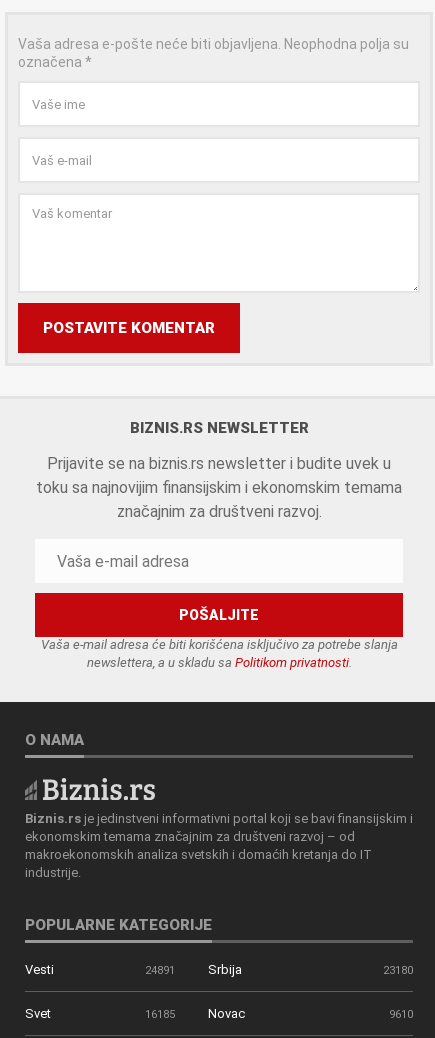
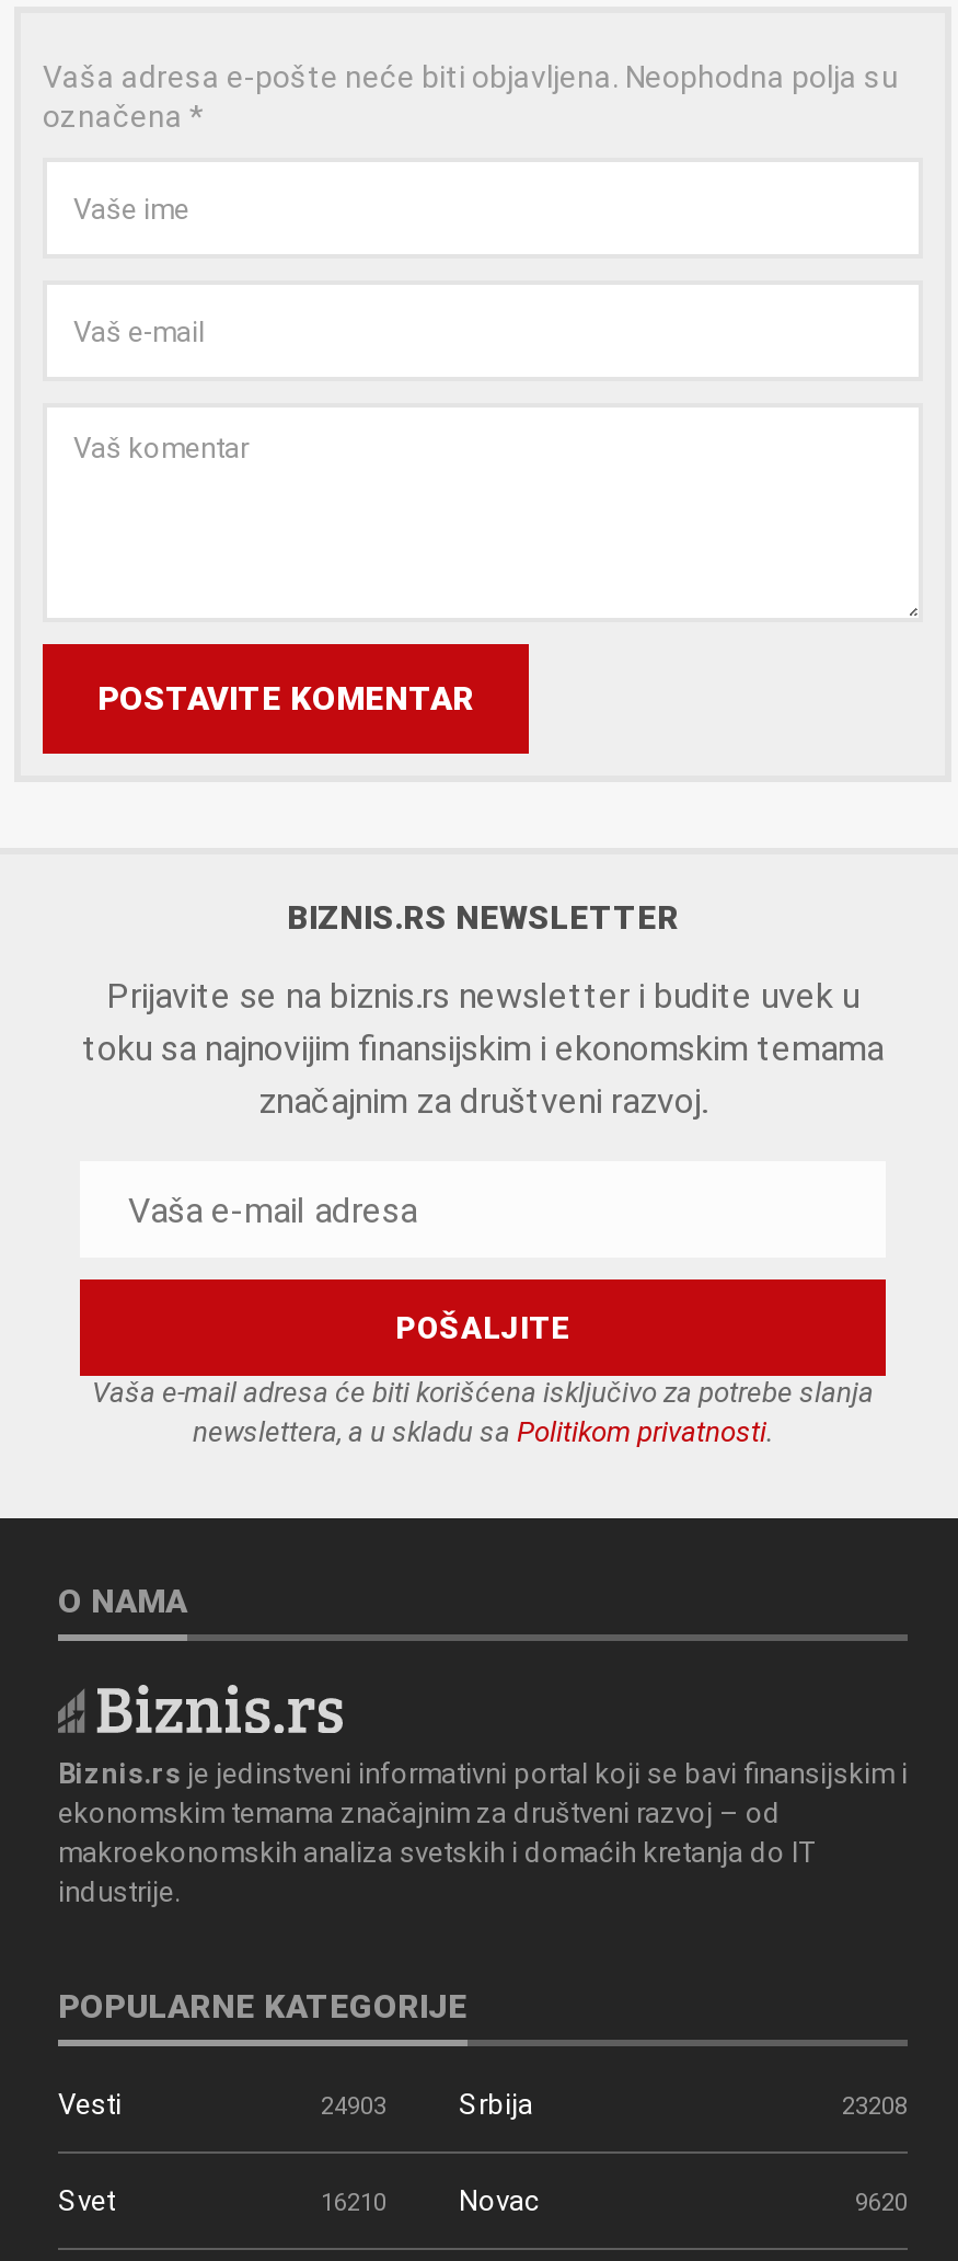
[145,964,175,977] 24891 -> [321,2093,386,2121] 24903
[383,964,413,977] 23180 -> [842,2093,908,2121] 23208
[145,1008,175,1021] 16185 -> [321,2189,386,2218] 16210
[389,1008,413,1021] 9610 -> [855,2189,908,2218] 9620

